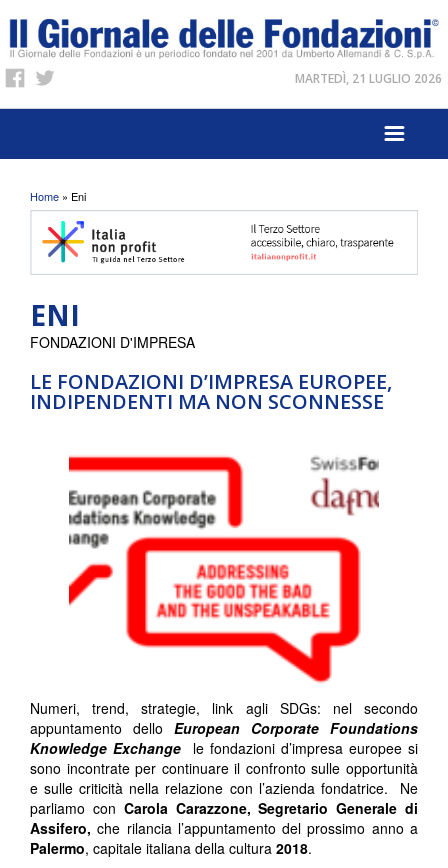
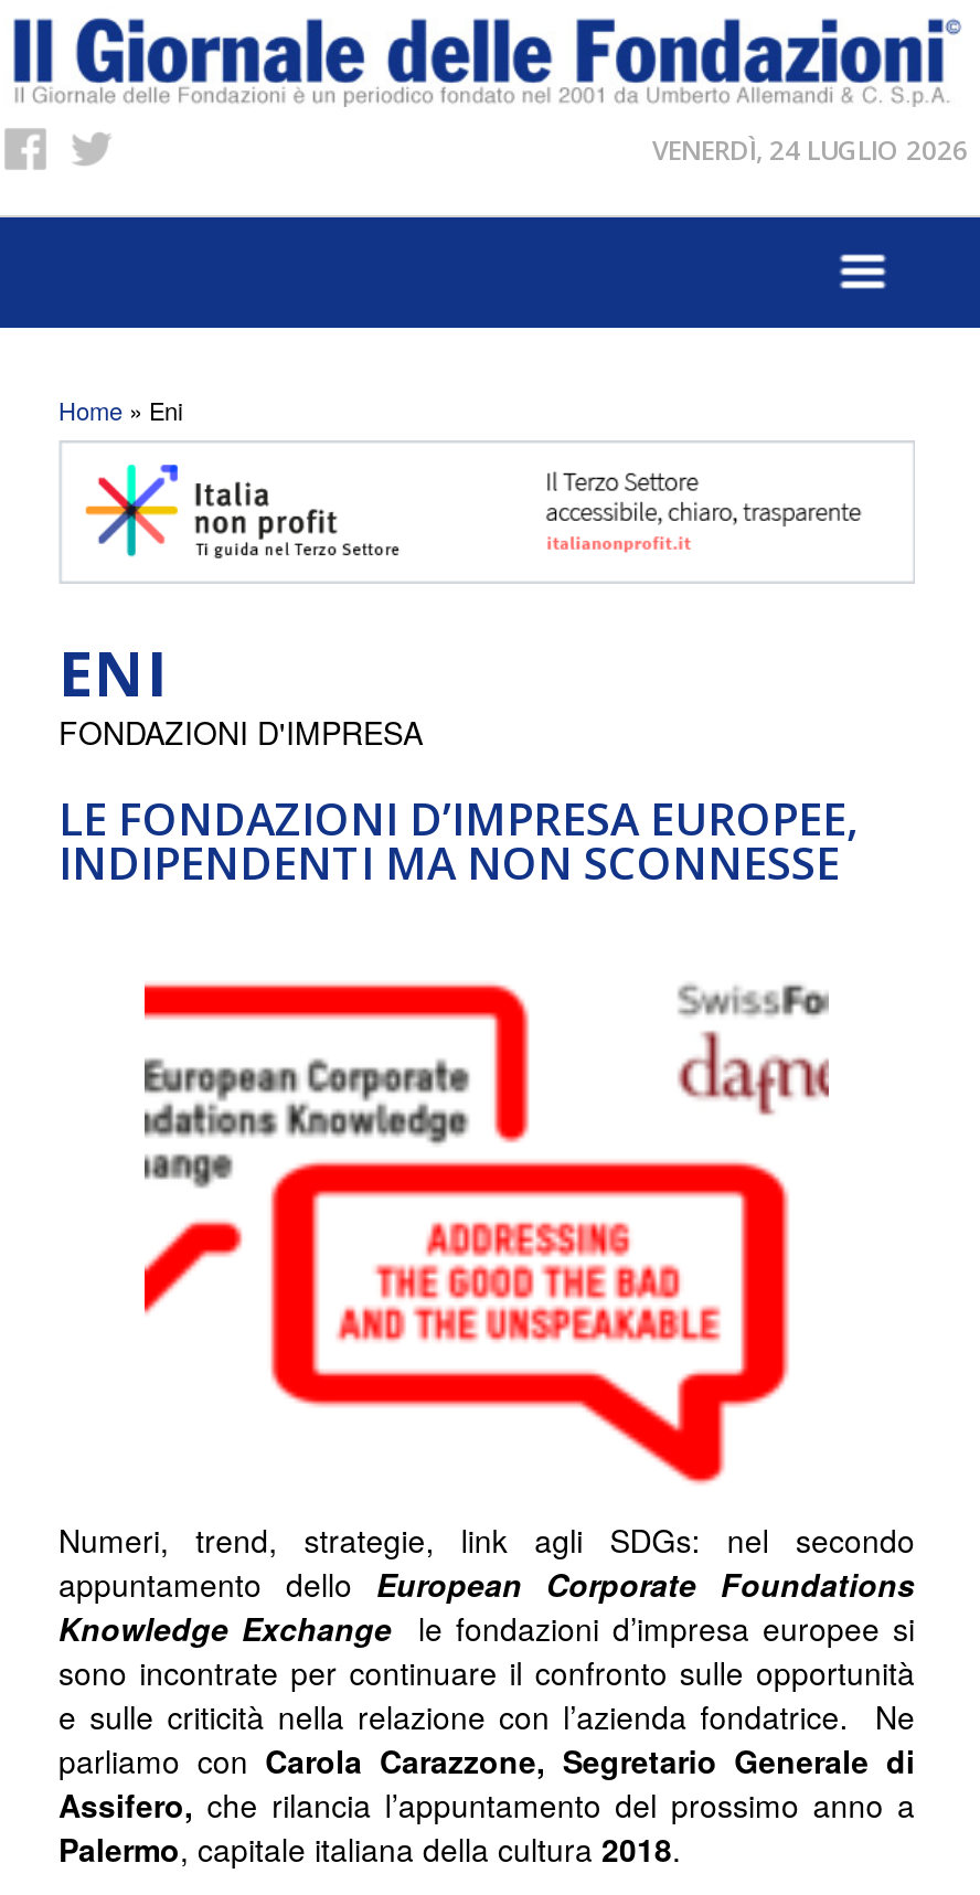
[295,70,442,87] MARTEDÌ, 21 LUGLIO 2026 -> [652,131,968,169] VENERDÌ, 24 LUGLIO 2026

